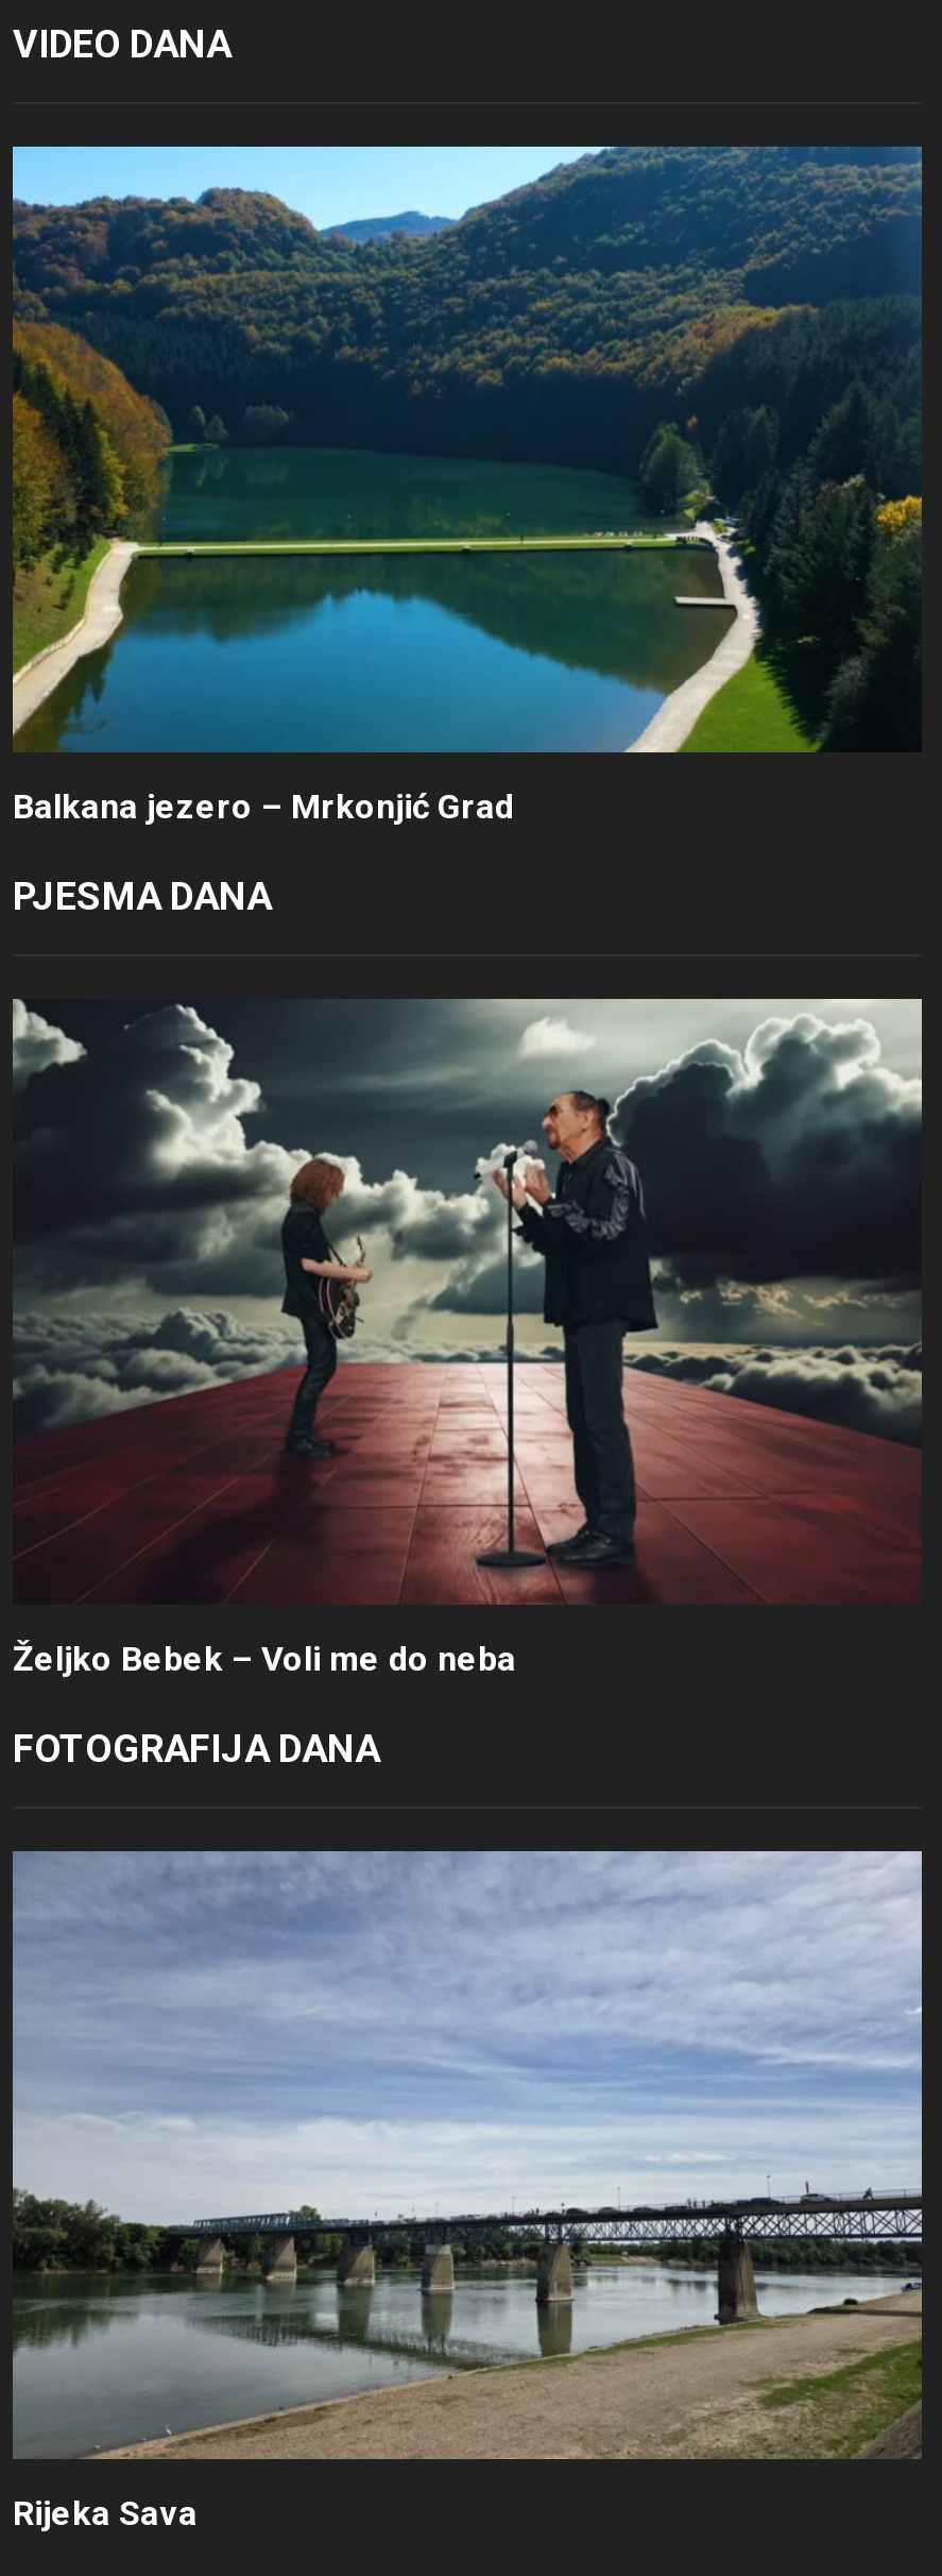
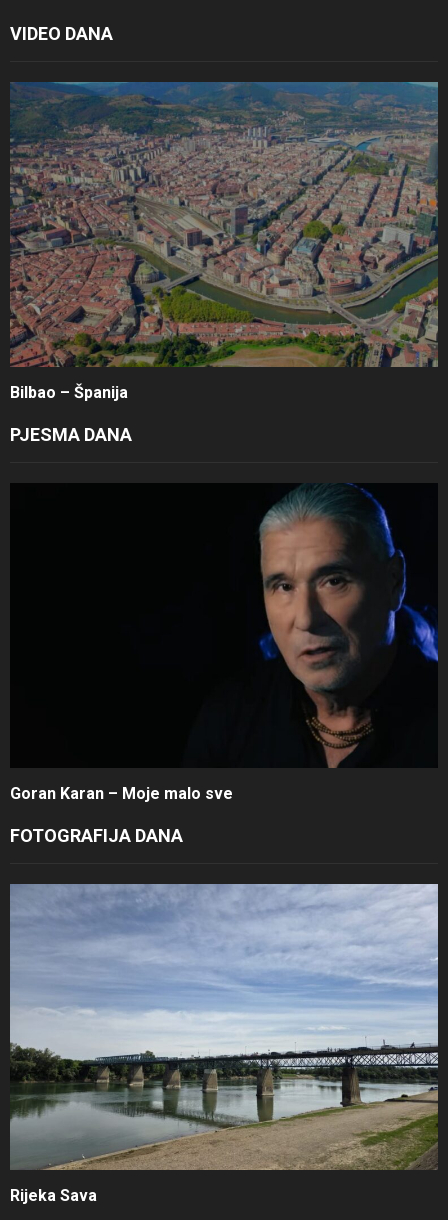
[11,145,922,827] [image] | Balkana jezero – Mrkonjić Grad -> [9,82,439,402] [image] | Bilbao – Španija
[11,997,924,1680] [image] | Željko Bebek – Voli me do neba -> [10,483,439,803] [image] | Goran Karan – Moje malo sve

